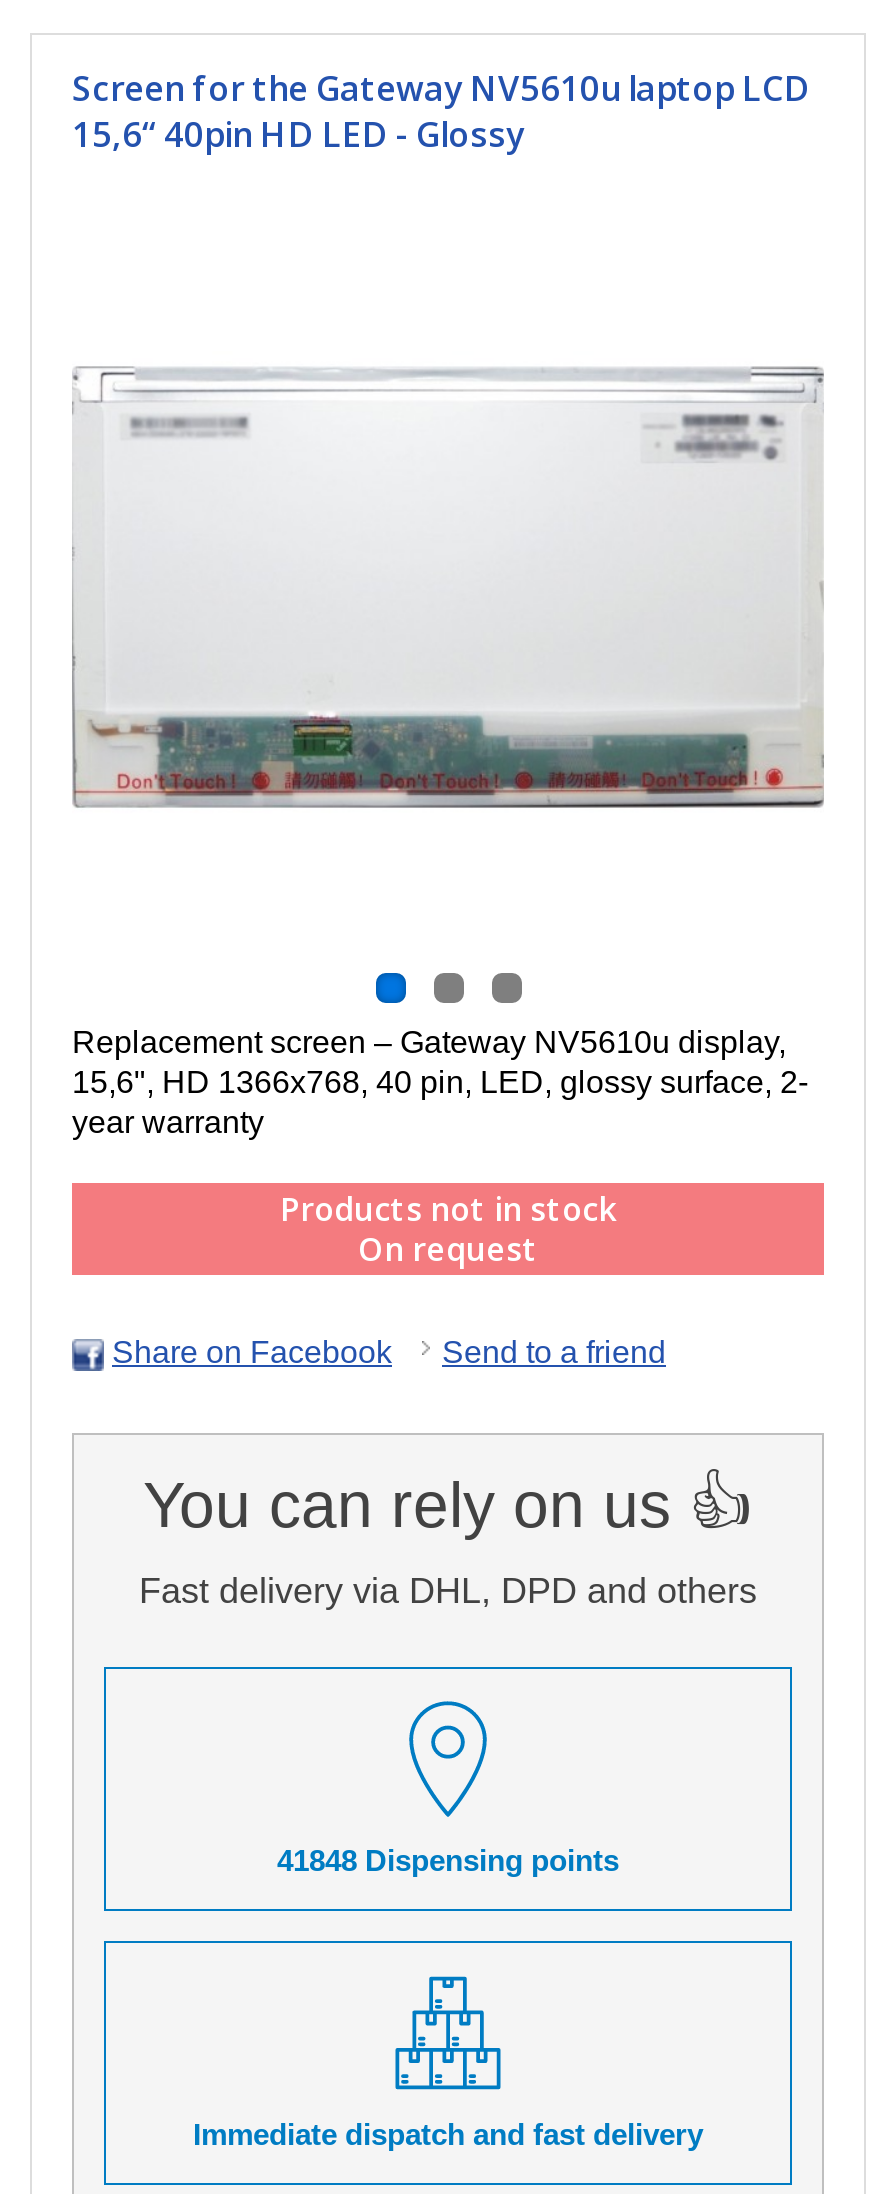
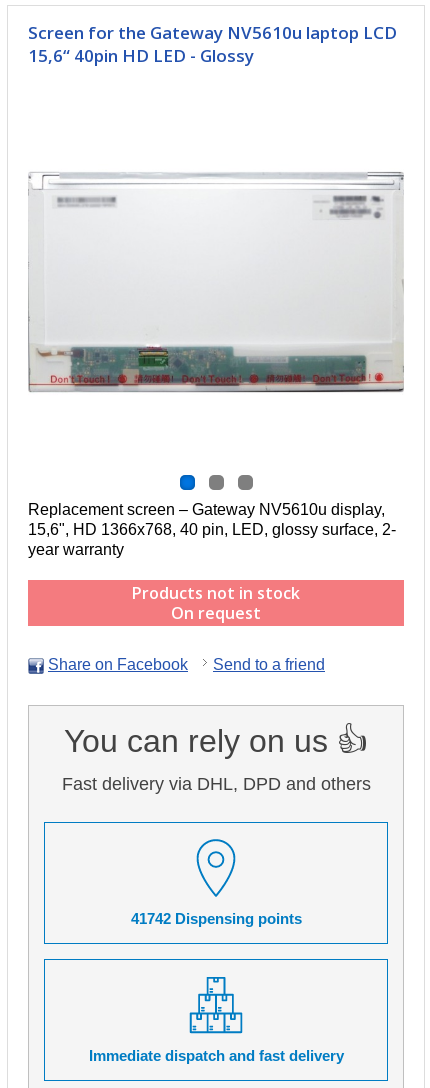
[277,1843,619,1877] 41848 Dispensing points -> [130,910,301,927] 41742 Dispensing points

